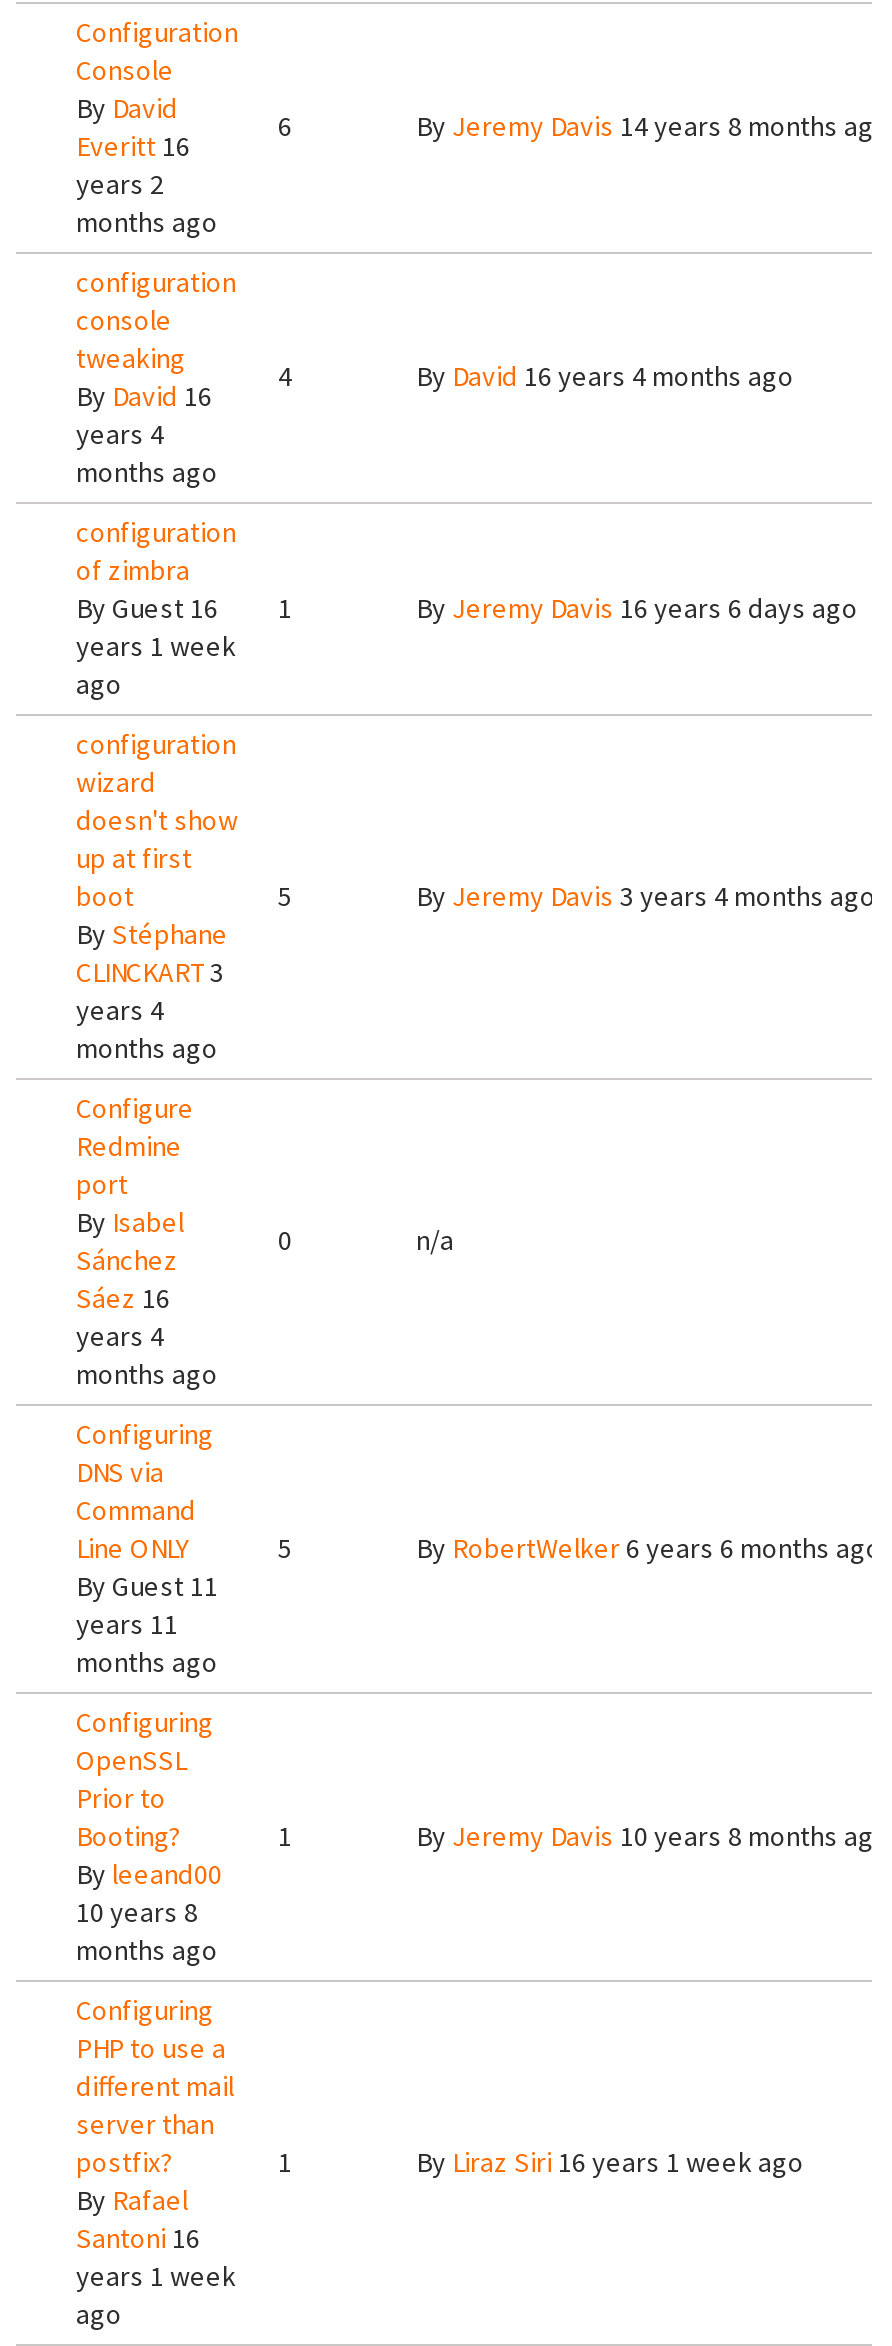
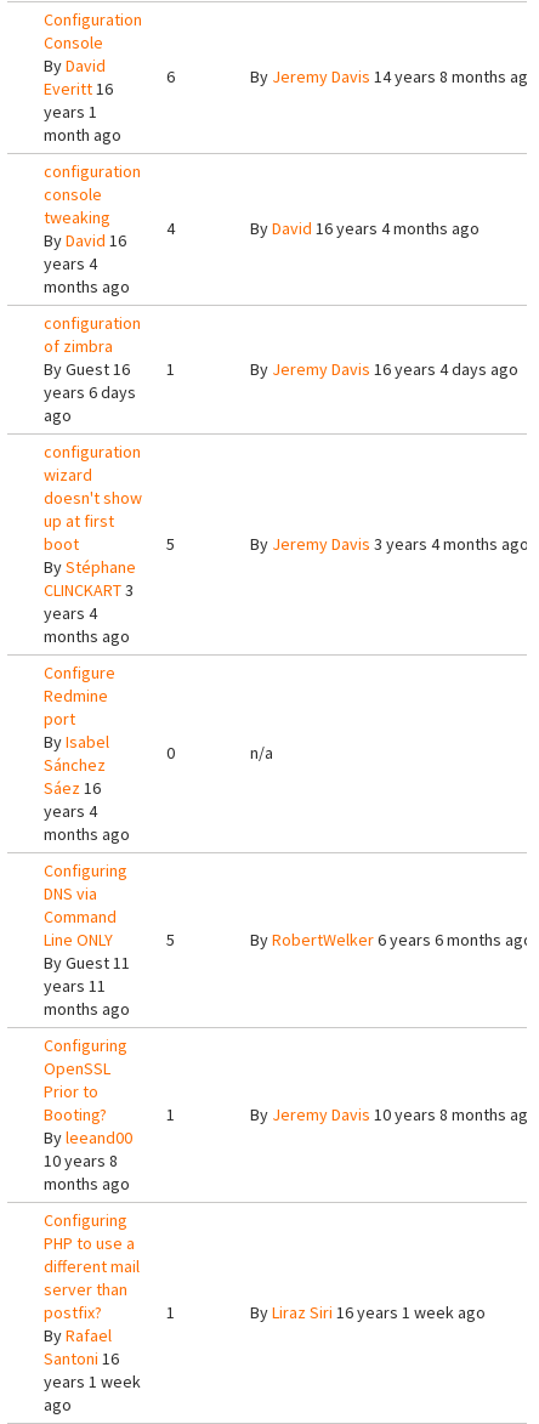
[76,166,164,202] years 2 -> [44,101,97,123] years 1
[76,204,218,240] months ago -> [44,124,121,146] month ago
[416,590,858,626] By Jeremy Davis 16 years 6 days ago -> [250,358,518,380] By Jeremy Davis 16 years 4 days ago
[76,628,236,664] years 1 week -> [44,381,136,403] years 6 days

